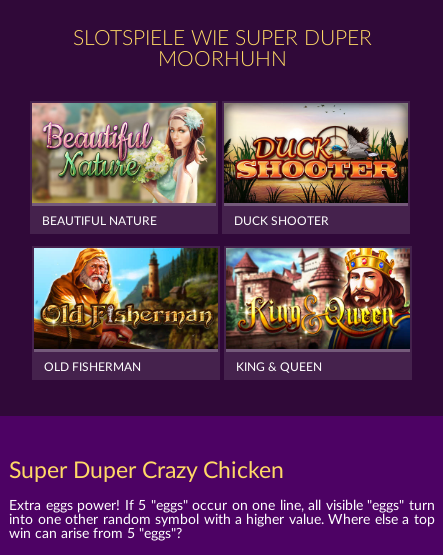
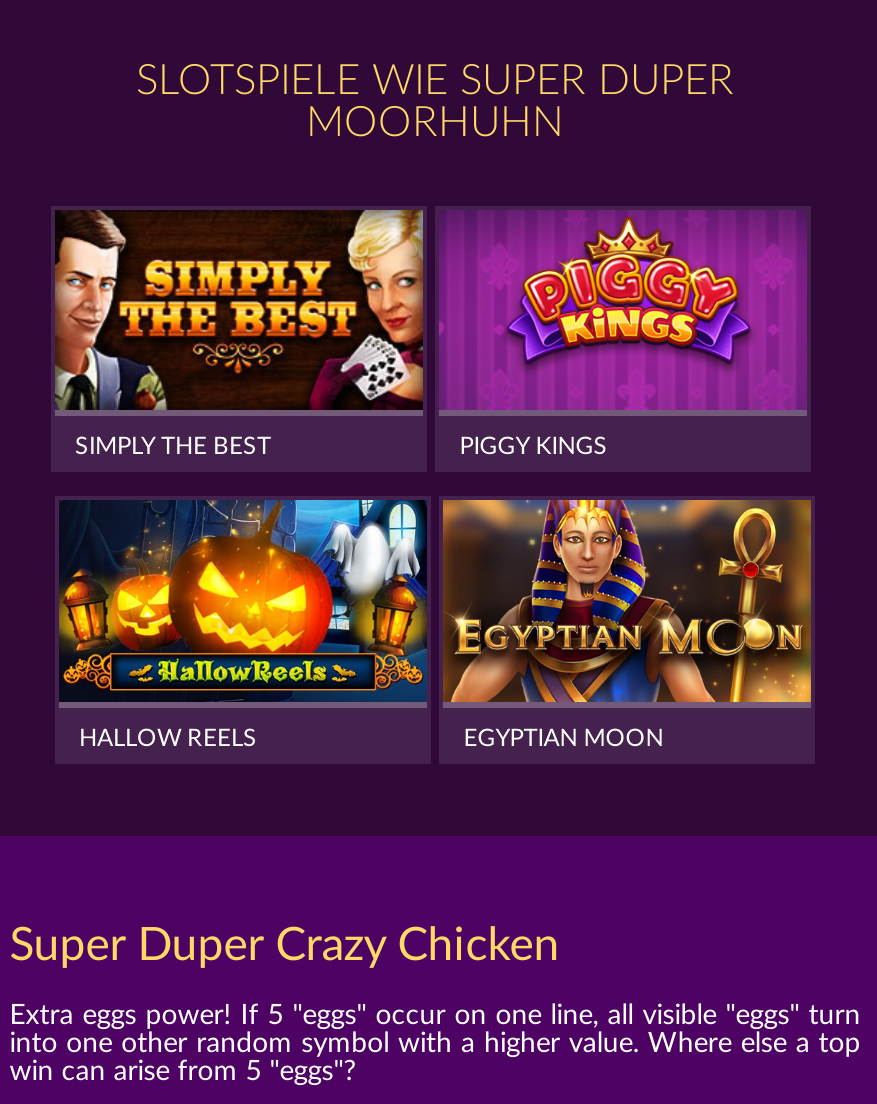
[31,102,329,227] [image] | BEAUTIFUL NATURE | DUCK SHOOTER -> [55,210,607,458] [image] | SIMPLY THE BEST | PIGGY KINGS
[223,102,409,204] [image] -> [437,210,807,410] [image]
[33,247,322,373] [image] | OLD FISHERMAN | KING & QUEEN -> [59,498,663,750] [image] | HALLOW REELS | EGYPTIAN MOON
[225,247,410,350] [image] -> [441,498,813,704] [image]

